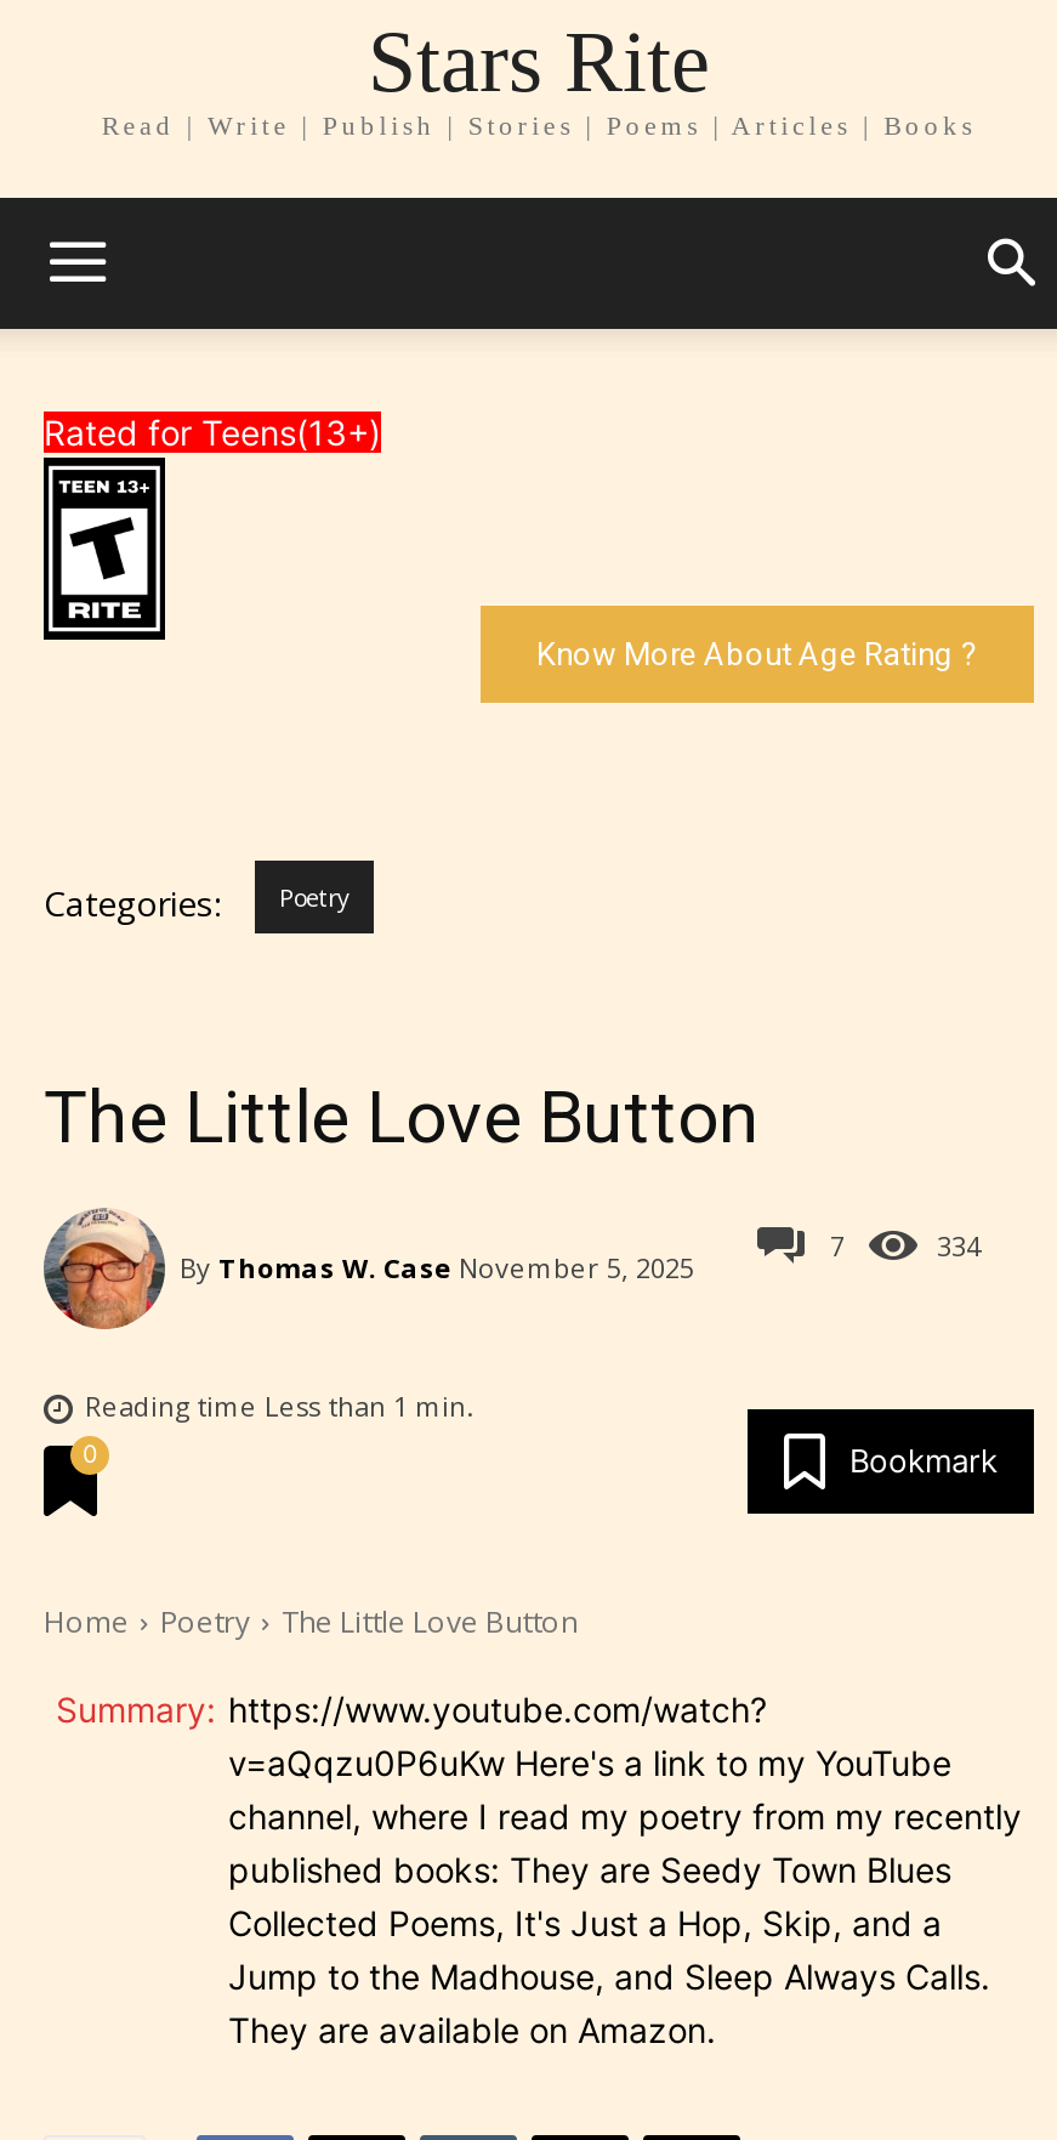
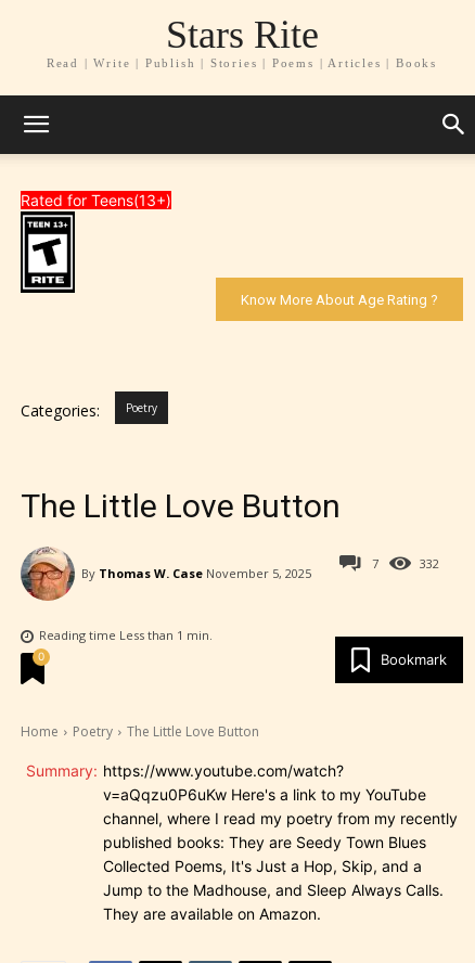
[937,1227,981,1264] 334 -> [420,555,439,572] 332

